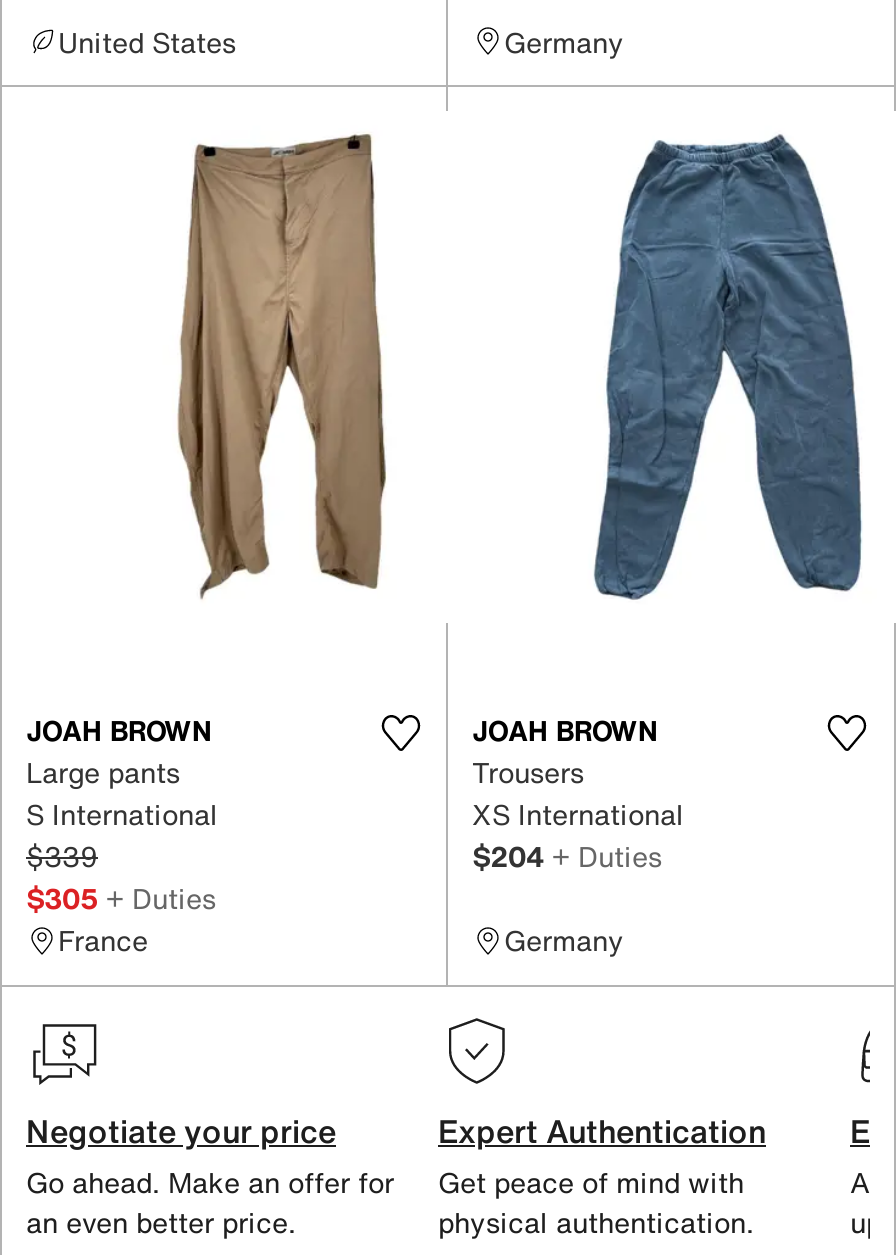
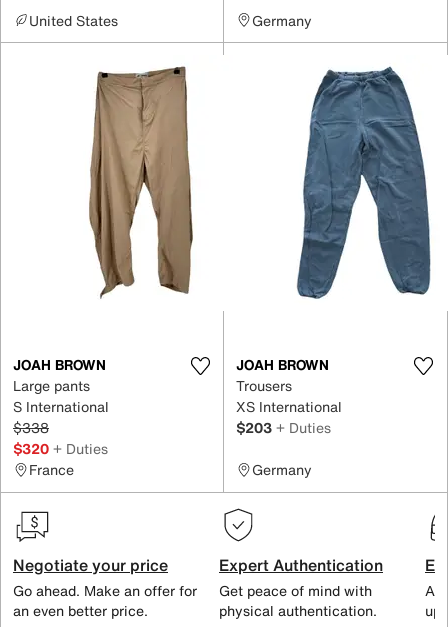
[26,835,98,877] $339 -> [13,417,49,438] $338
[472,835,662,877] $204 + Duties -> [236,417,331,438] $203 + Duties
[26,877,216,919] $305 + Duties -> [13,438,108,459] $320 + Duties

